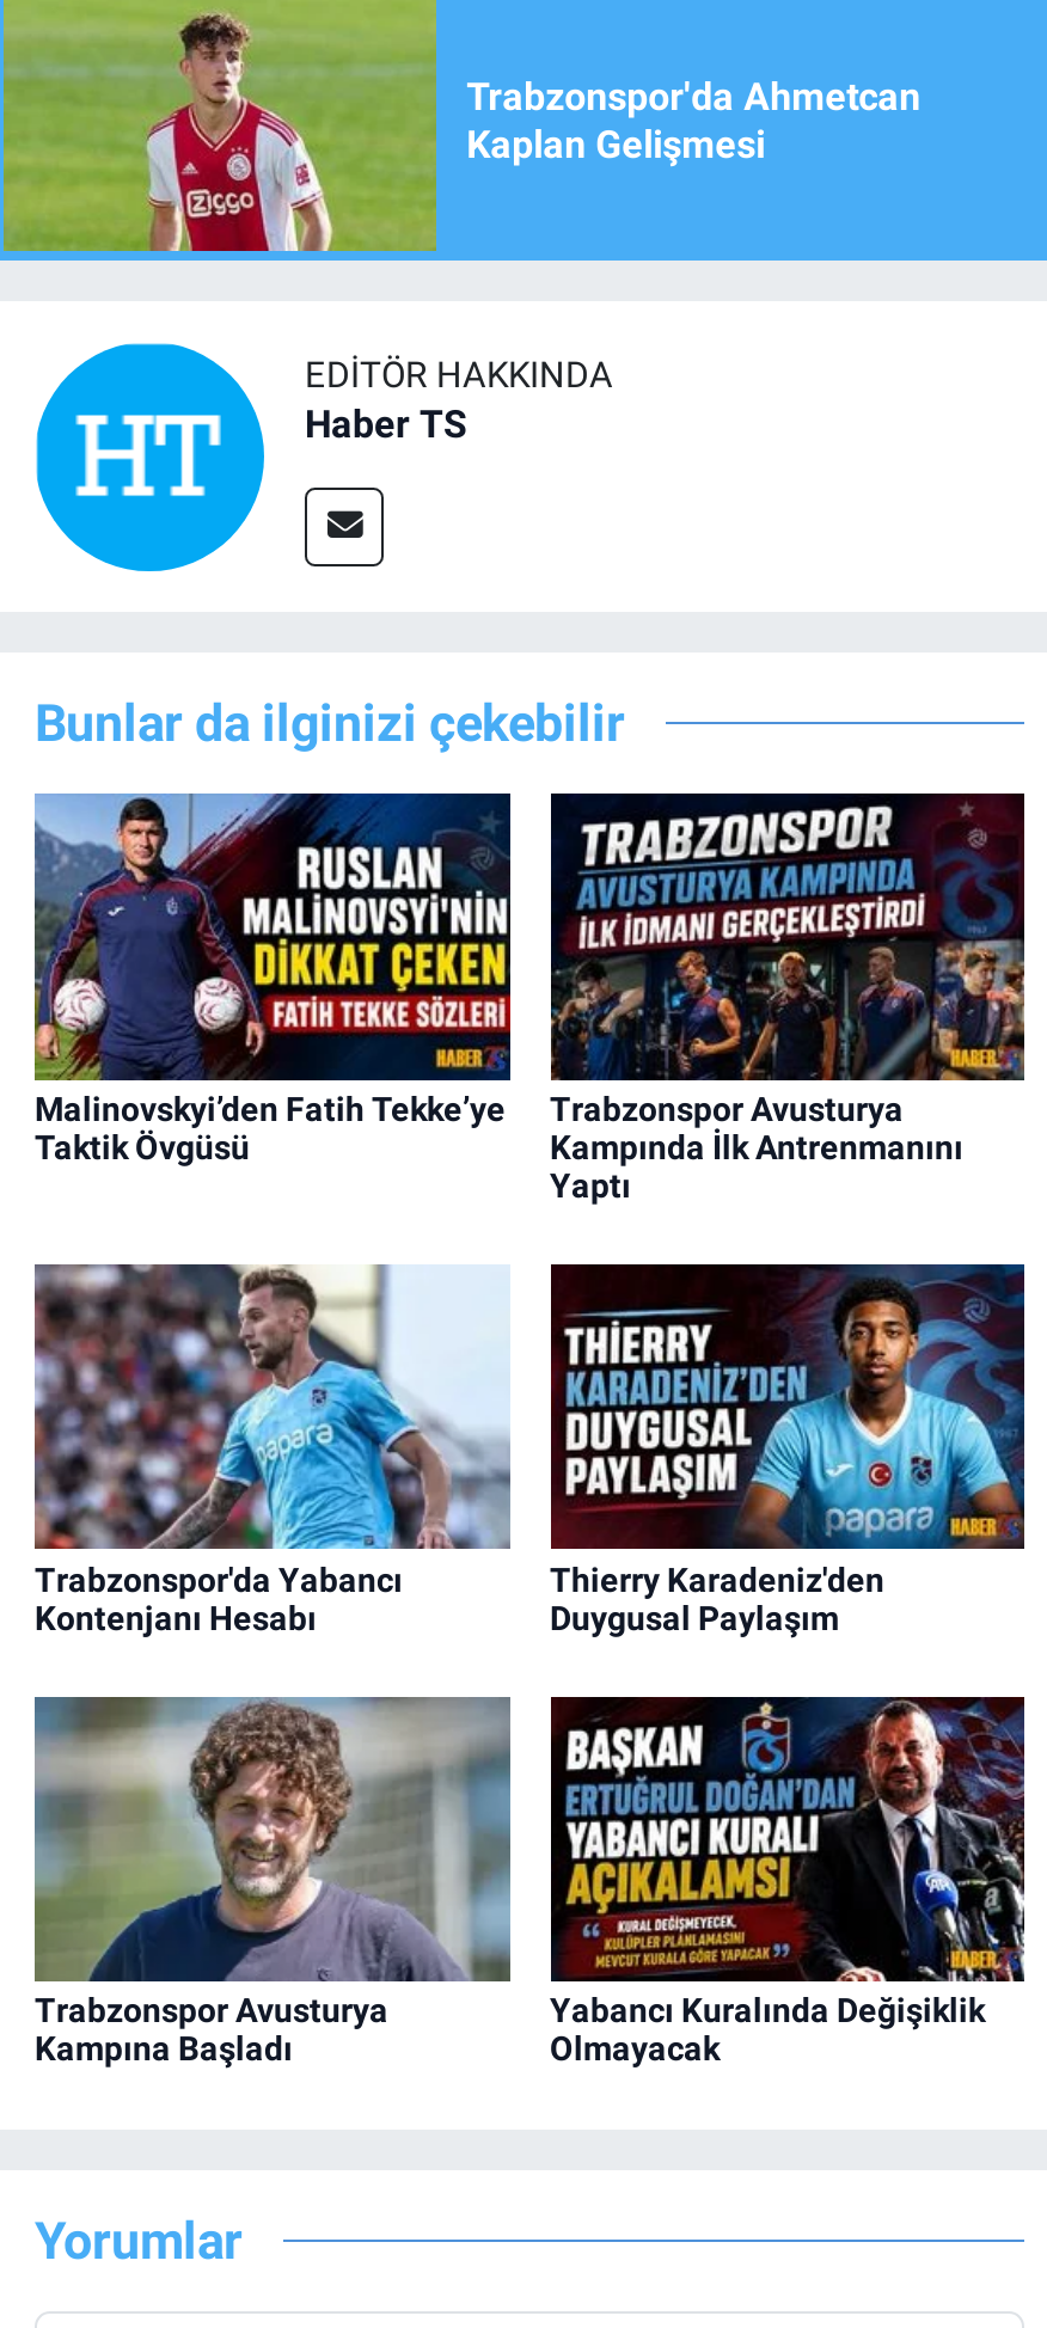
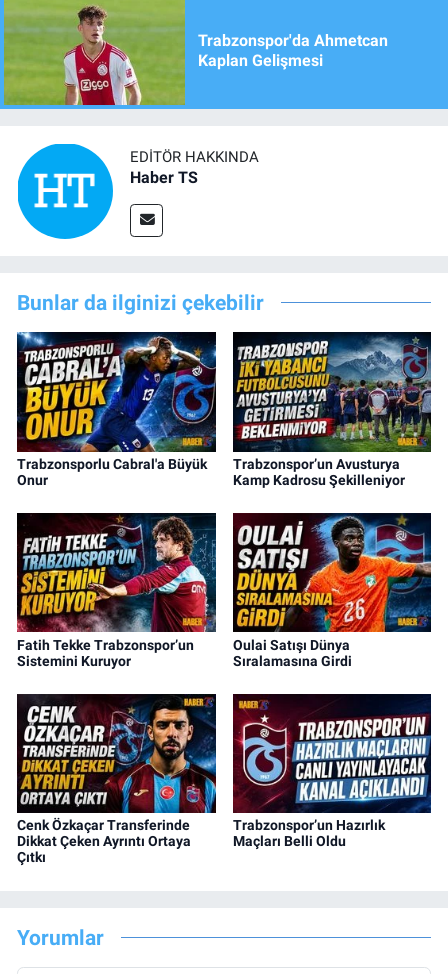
[32,791,513,1166] [image] | Malinovskyi’den Fatih Tekke’ye | Taktik Övgüsü -> [16,331,217,488] [image] | Trabzonsporlu Cabral'a Büyük | Onur
[550,794,1027,1204] [image] | Trabzonspor Avusturya | Kampında İlk Antrenmanını | Yaptı -> [232,332,432,488] [image] | Trabzonspor’un Avusturya | Kamp Kadrosu Şekilleniyor
[32,1226,513,1636] [image] | Trabzonspor'da Yabancı | Kontenjanı Hesabı -> [16,512,217,669] [image] | Fatih Tekke Trabzonspor’un | Sistemini Kuruyor
[550,1226,1027,1636] [image] | Thierry Karadeniz'den | Duygusal Paylaşım -> [232,512,432,669] [image] | Oulai Satışı Dünya | Sıralamasına Girdi
[32,1659,513,2068] [image] | Trabzonspor Avusturya | Kampına Başladı -> [16,693,217,865] [image] | Cenk Özkaçar Transferinde | Dikkat Çeken Ayrıntı Ortaya | Çıtkı
[550,1659,1027,2068] [image] | Yabancı Kuralında Değişiklik | Olmayacak -> [232,693,432,849] [image] | Trabzonspor’un Hazırlık | Maçları Belli Oldu

